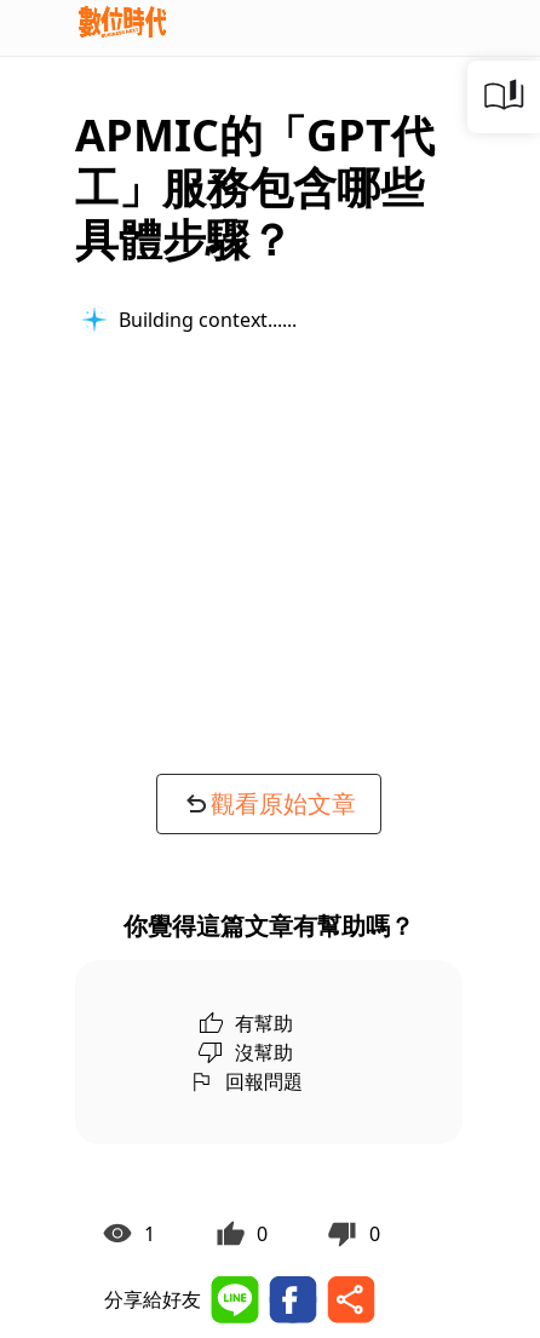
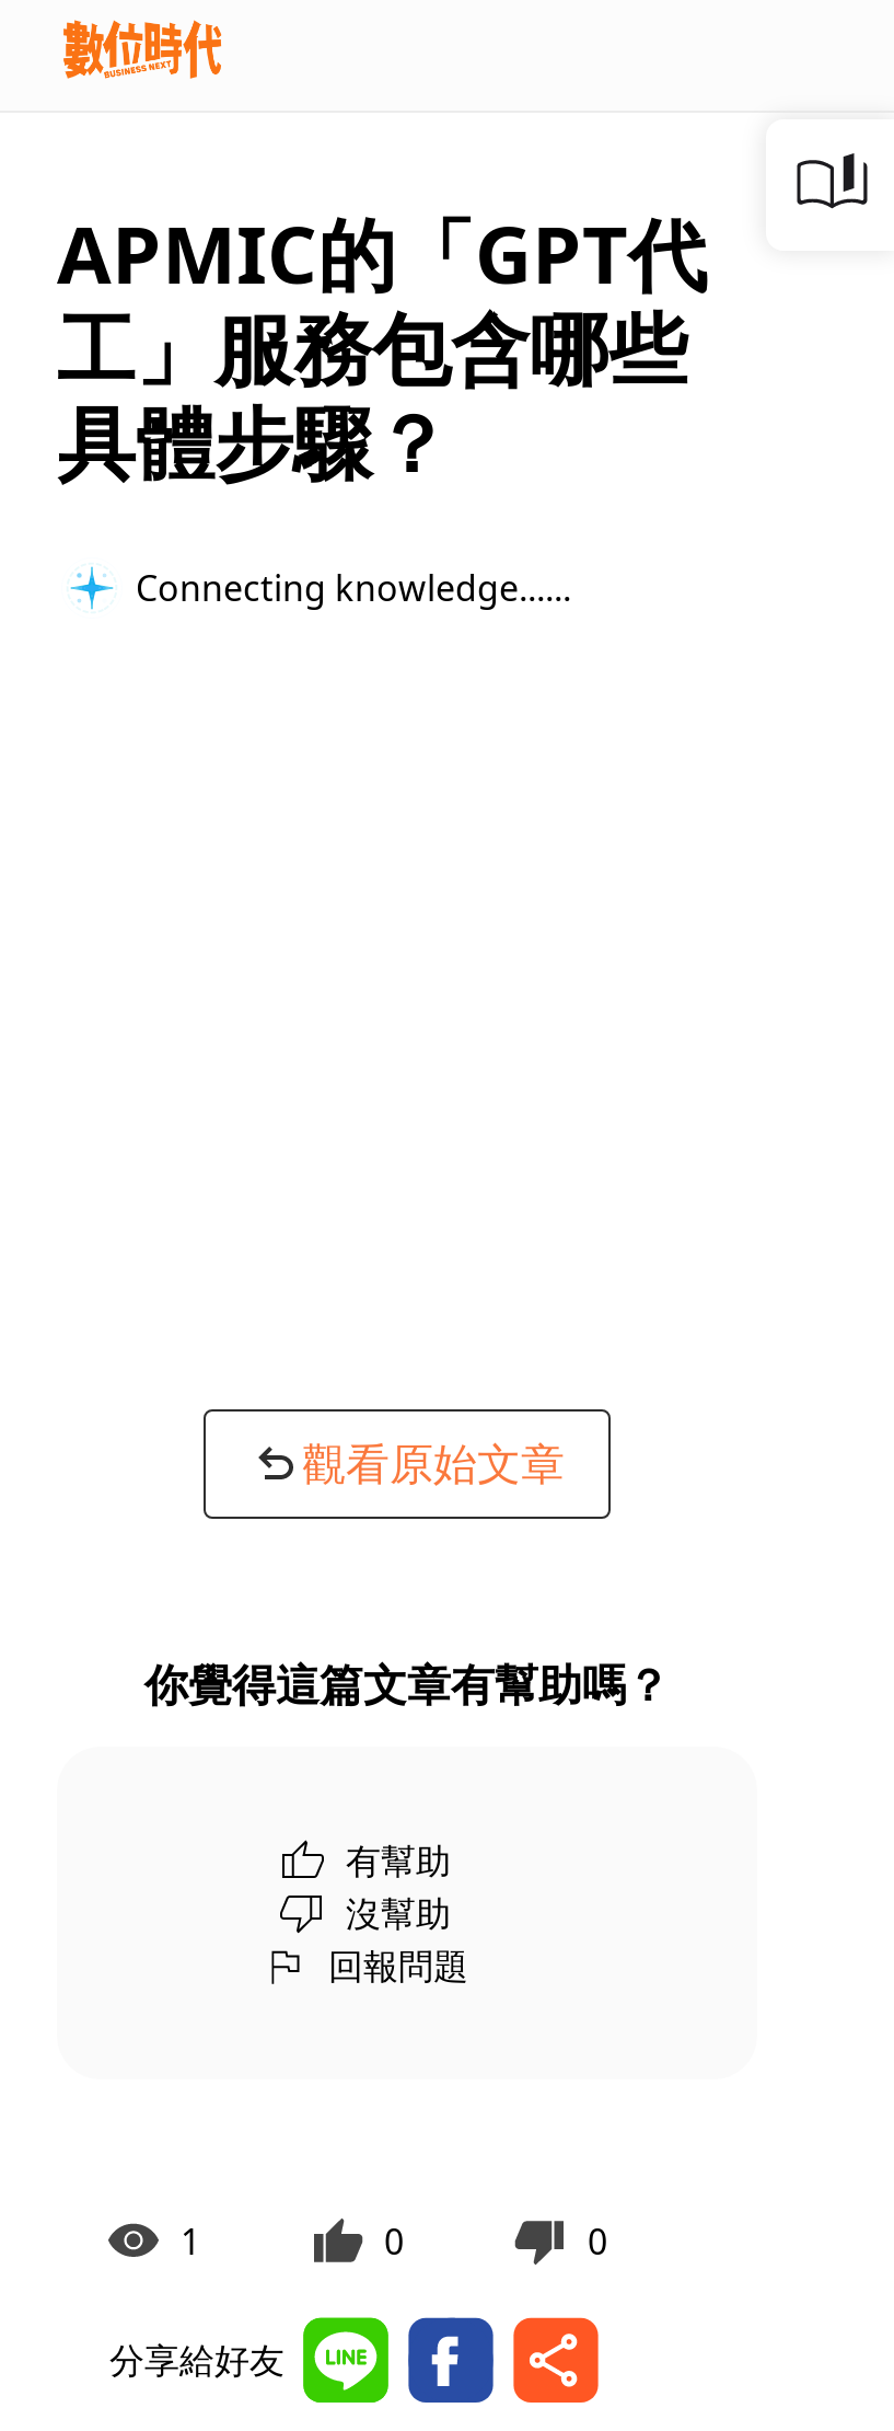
[119,306,282,332] Building context... -> [136,563,545,611] Connecting knowledge...

